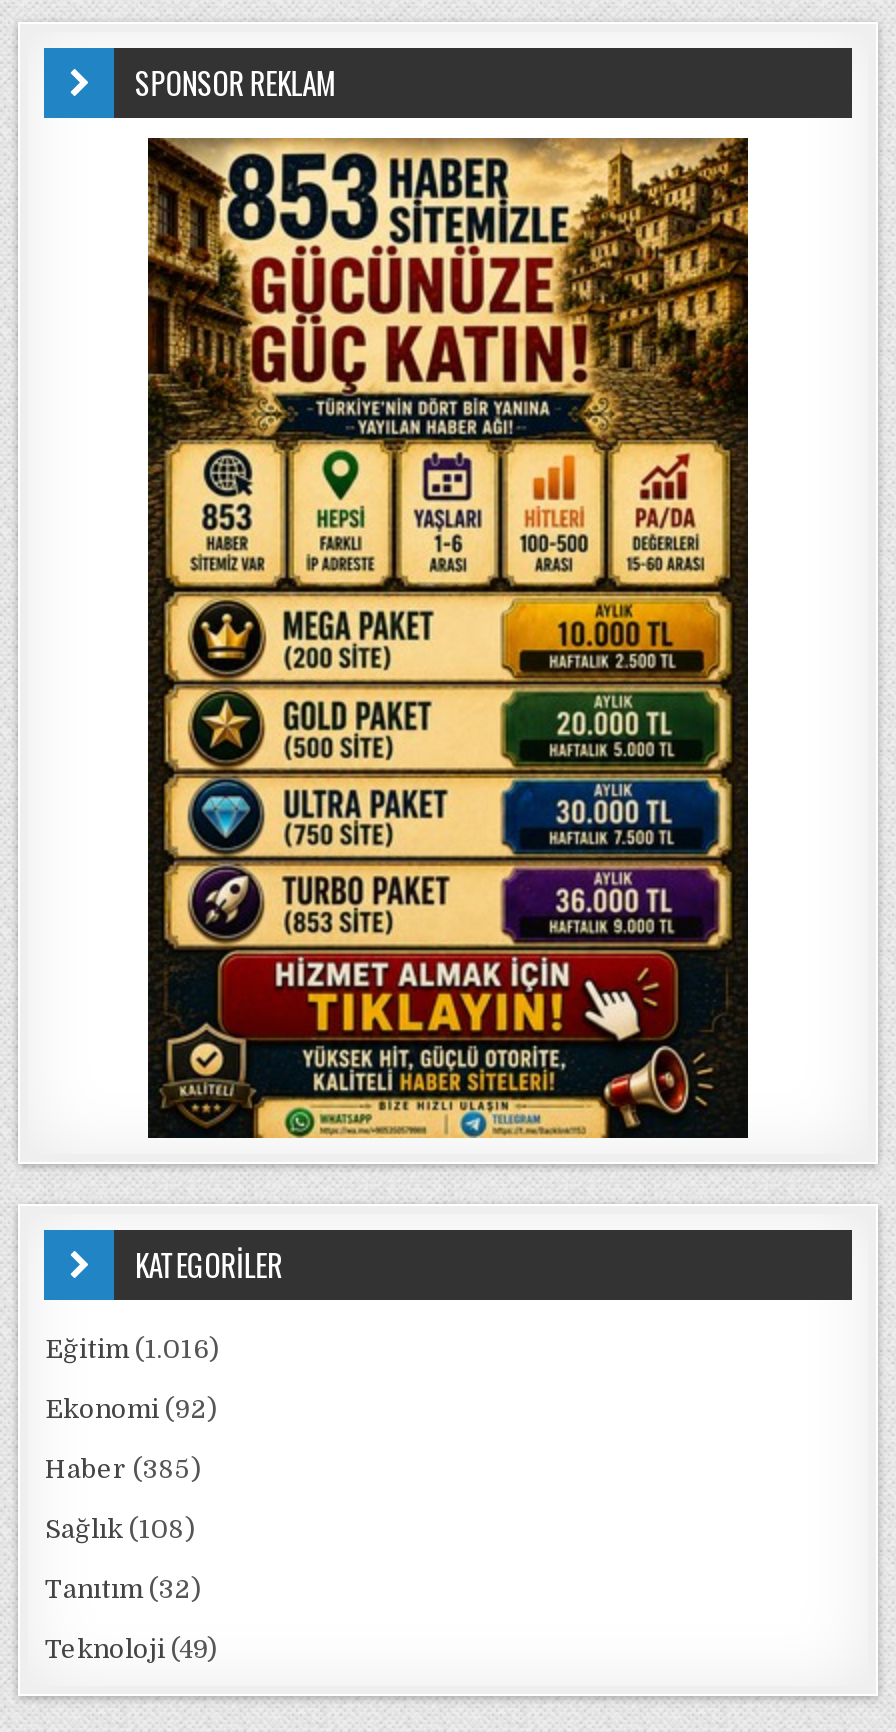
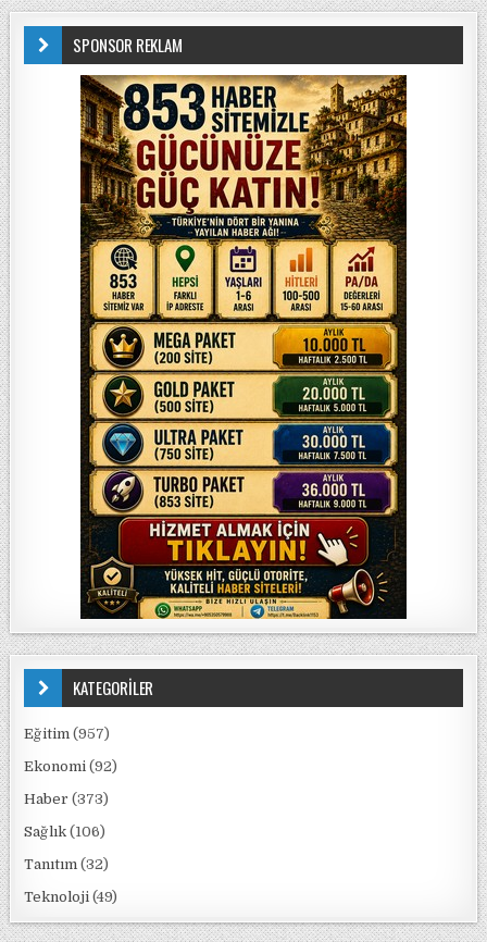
[45,1334,219,1364] Eğitim (1.016) -> [24,726,110,742] Eğitim (957)
[45,1454,201,1484] Haber (385) -> [24,791,109,807] Haber (373)
[45,1514,195,1544] Sağlık (108) -> [24,823,106,840] Sağlık (106)

